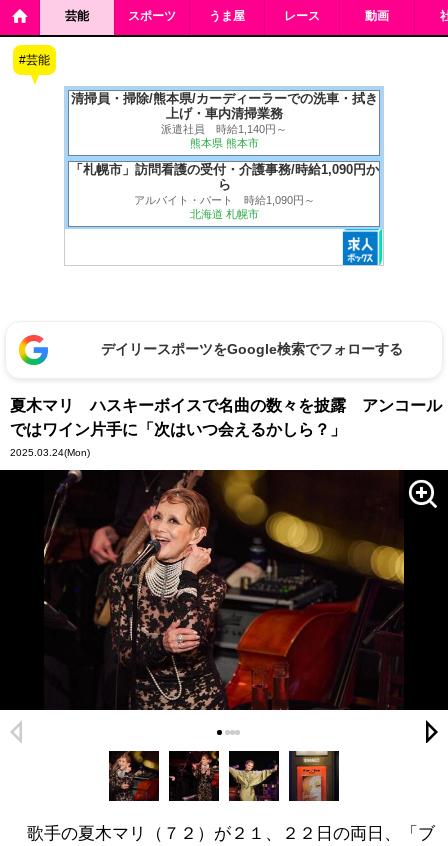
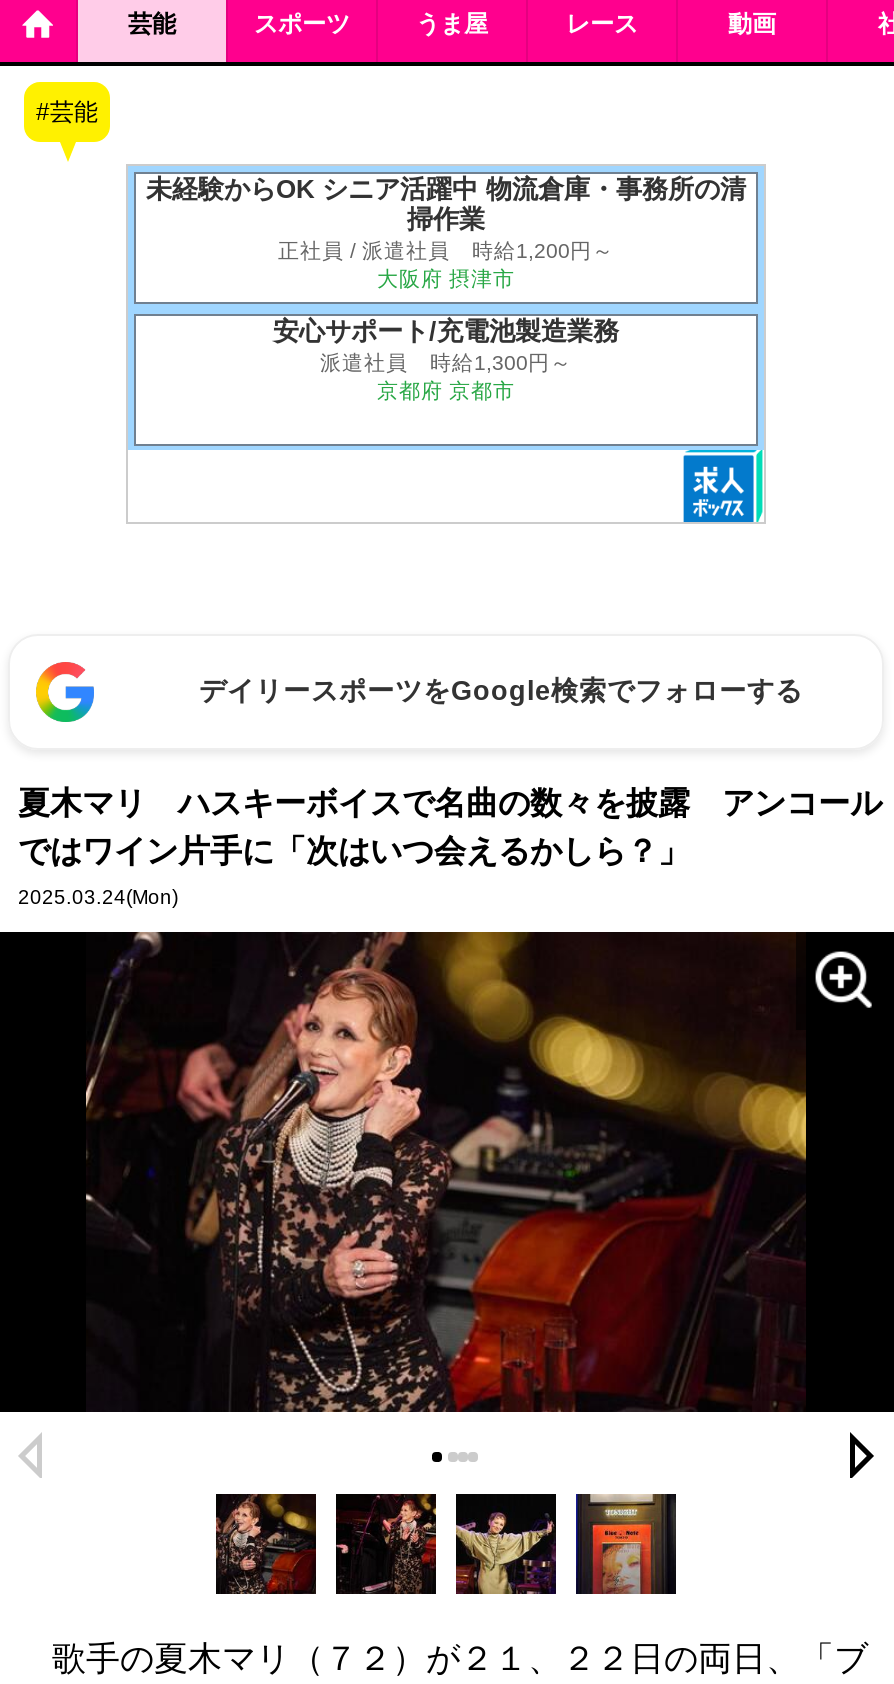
[70,91,377,149] 清掃員・掃除/熊本県/カーディーラーでの洗車・拭き | 上げ・車内清掃業務 | 派遣社員 時給1,140円～ | 熊本県 熊本市 -> [146,174,746,290] 未経験からOK シニア活躍中 物流倉庫・事務所の清 | 掃作業 | 正社員 / 派遣社員 時給1,200円～ | 大阪府 摂津市
[69,162,378,220] 「札幌市」訪問看護の受付・介護事務/時給1,090円か | ら | アルバイト・パート 時給1,090円～ | 北海道 札幌市 -> [273,316,619,402] 安心サポート/充電池製造業務 | 派遣社員 時給1,300円～ | 京都府 京都市

